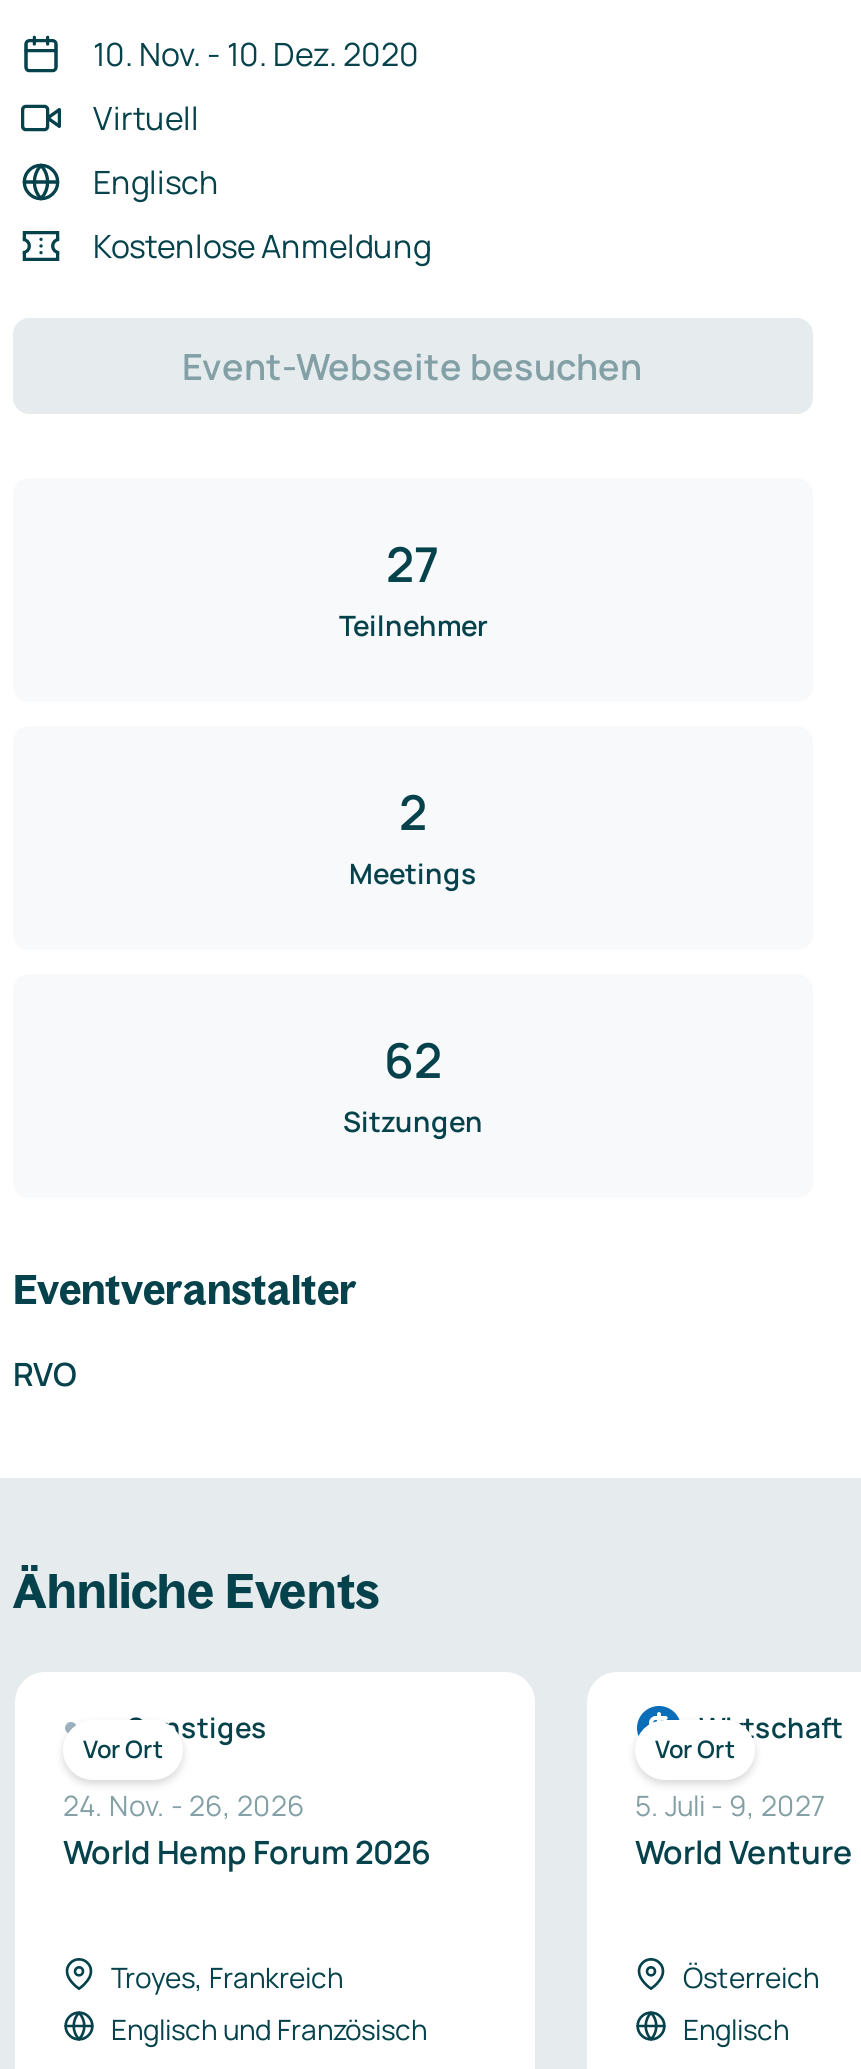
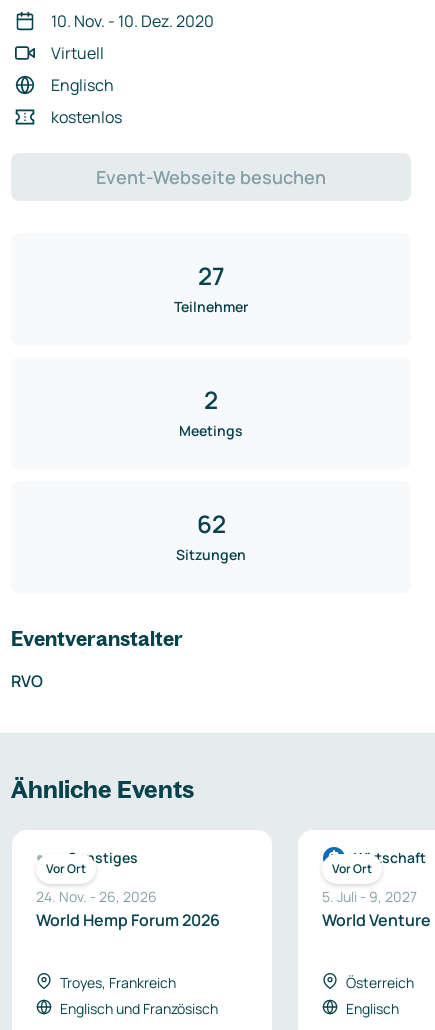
[93,223,431,267] Kostenlose Anmeldung -> [51,106,122,128] kostenlos

